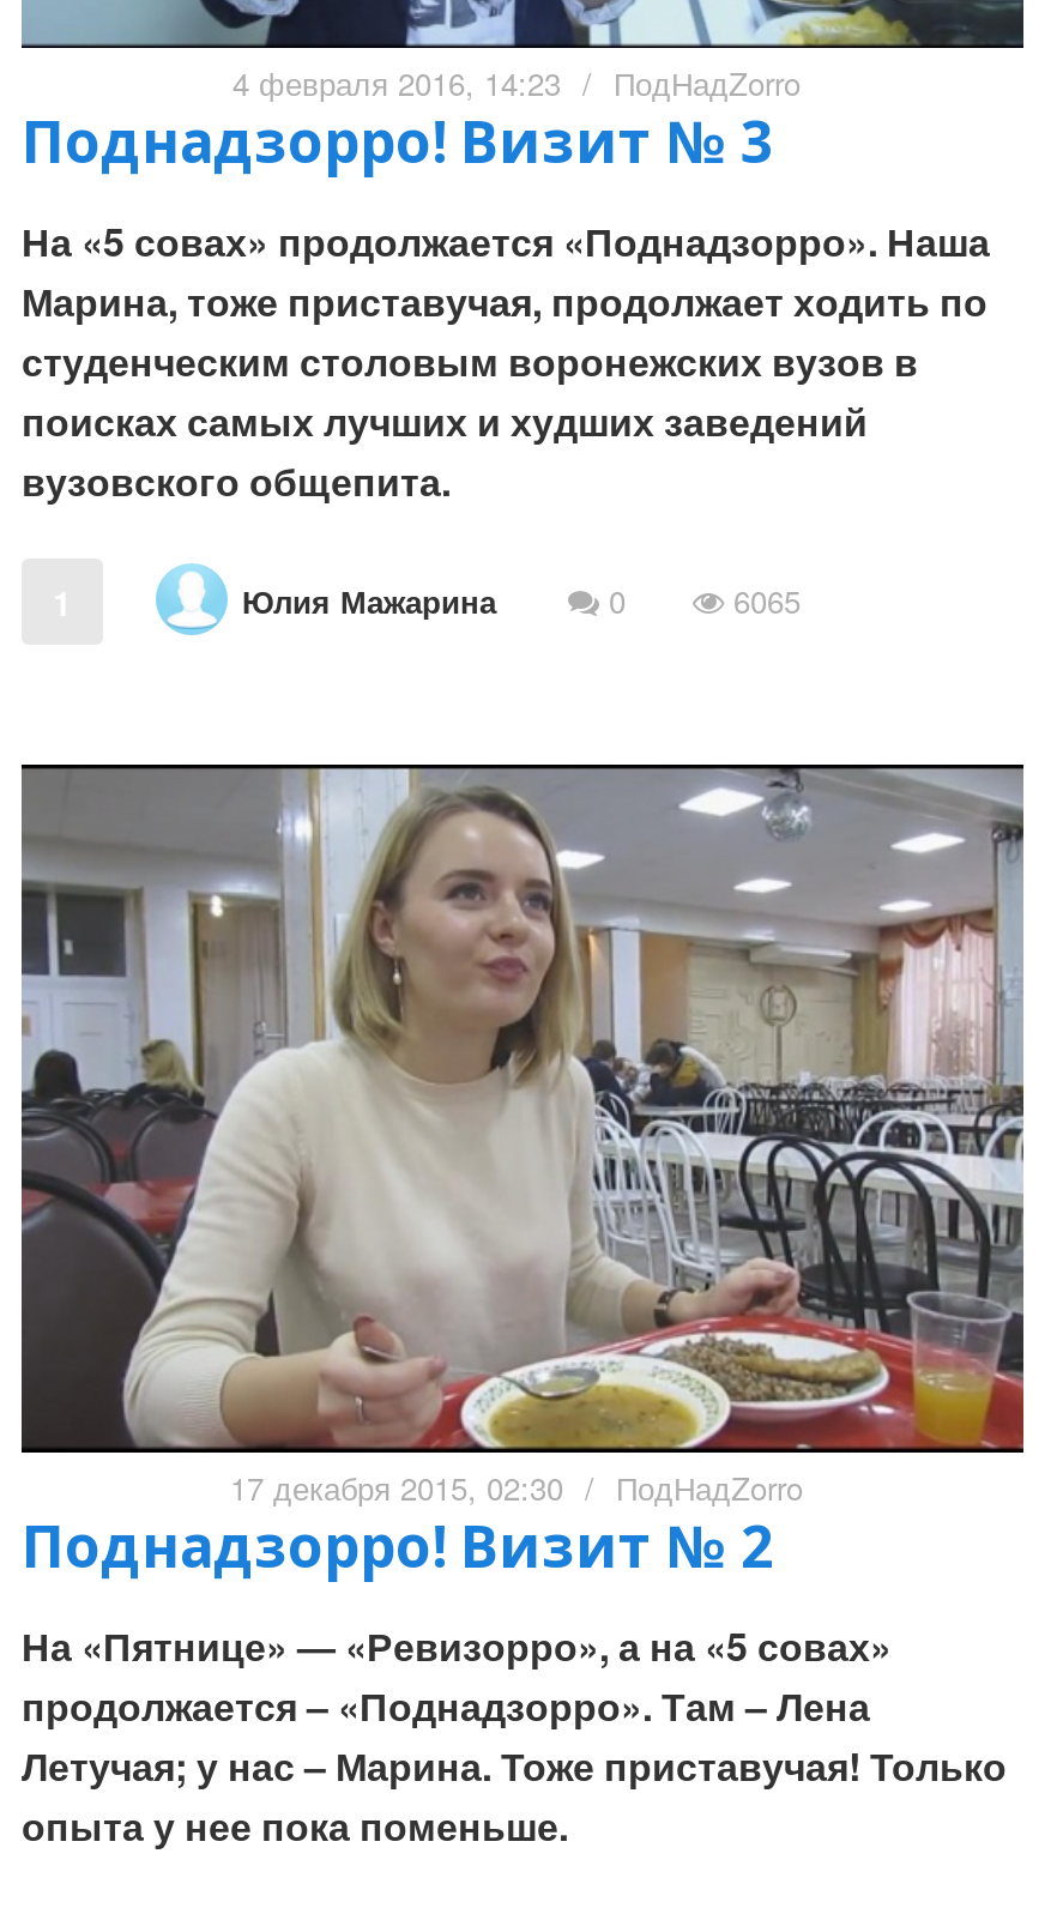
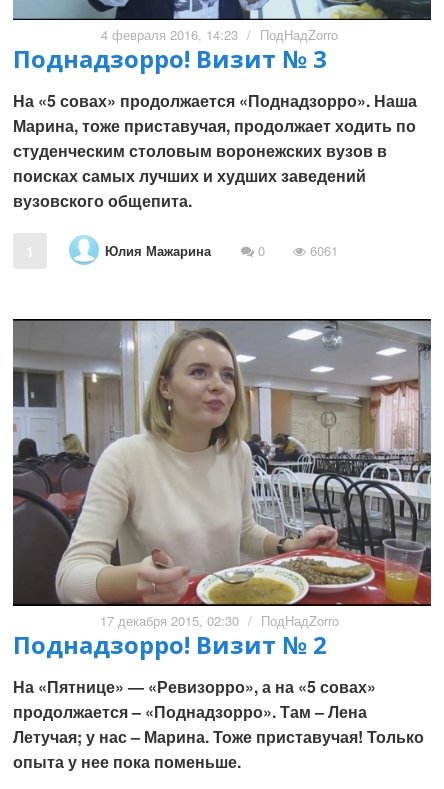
[724,579,801,624] 6065 -> [306,241,338,260] 6061

